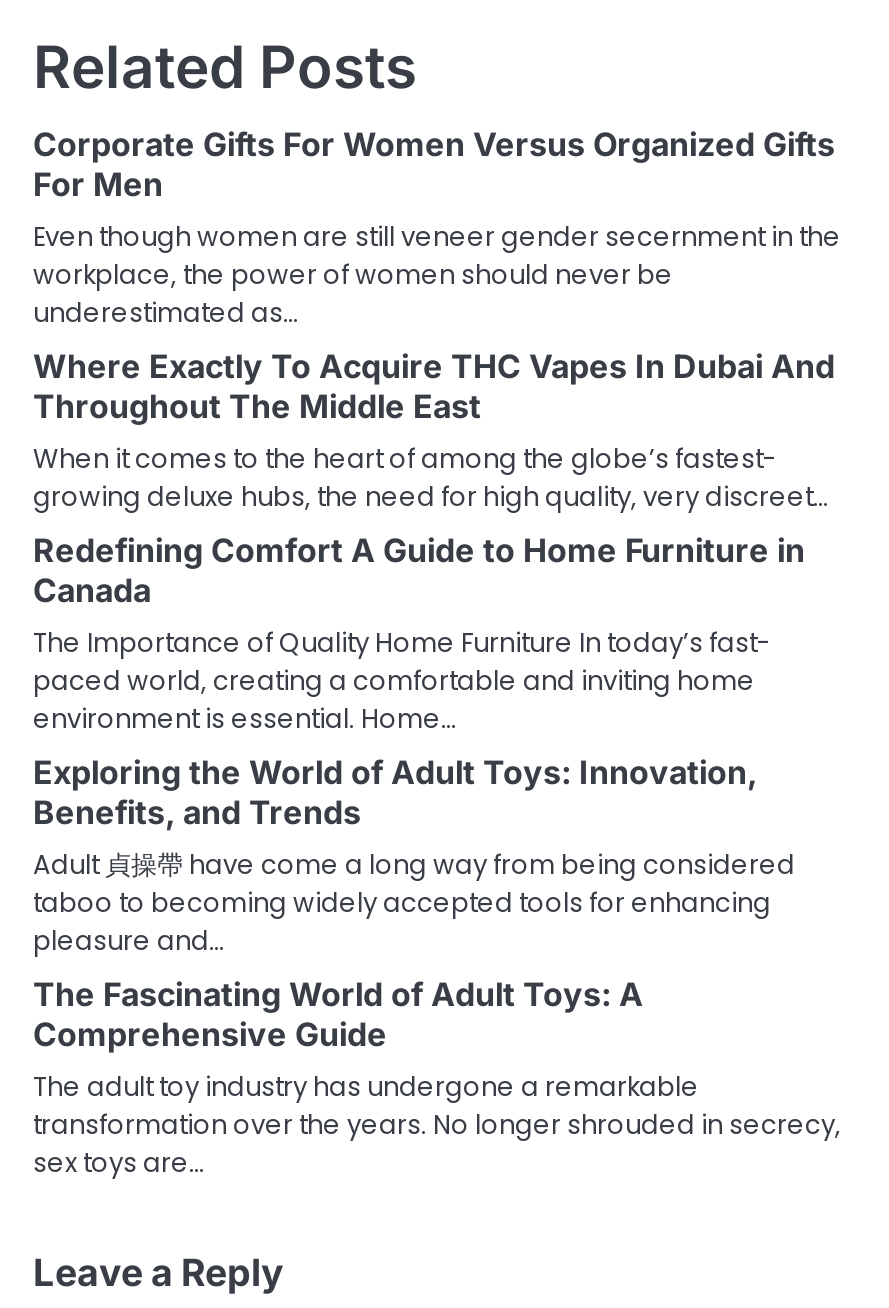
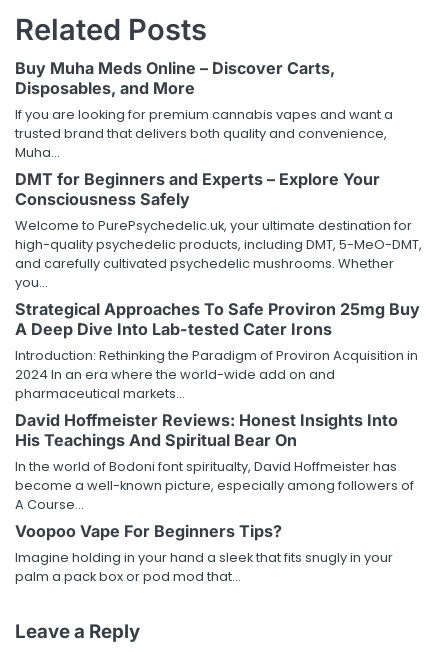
[33,125,841,1183] Corporate Gifts For Women Versus Organized Gifts | For Men | Even though women are still veneer gender secernment in the | workplace, the power of women should never be | underestimated as… | Where Exactly To Acquire THC Vapes In Dubai And | Throughout The Middle East | When it comes to the heart of among the globe’s fastest- | growing deluxe hubs, the need for high quality, very discreet… | Redefining Comfort A Guide to Home Furniture in | Canada | The Importance of Quality Home Furniture In today’s fast- | paced world, creating a comfortable and inviting home | environment is essential. Home… | Exploring the World of Adult Toys: Innovation, | Benefits, and Trends | Adult 貞操帶 have come a long way from being considered | taboo to becoming widely accepted tools for enhancing | pleasure and… | The Fascinating World of Adult Toys: A | Comprehensive Guide | The adult toy industry has undergone a remarkable | transformation over the years. No longer shrouded in secrecy, | sex toys are… -> [15,58,422,586] Buy Muha Meds Online – Discover Carts, | Disposables, and More | If you are looking for premium cannabis vapes and want a | trusted brand that delivers both quality and convenience, | Muha… | DMT for Beginners and Experts – Explore Your | Consciousness Safely | Welcome to PurePsychedelic.uk, your ultimate destination for | high-quality psychedelic products, including DMT, 5-MeO-DMT, | and carefully cultivated psychedelic mushrooms. Whether | you… | Strategical Approaches To Safe Proviron 25mg Buy | A Deep Dive Into Lab-tested Cater Irons | Introduction: Rethinking the Paradigm of Proviron Acquisition in | 2024 In an era where the world-wide add on and | pharmaceutical markets… | David Hoffmeister Reviews: Honest Insights Into | His Teachings And Spiritual Bear On | In the world of Bodoni font spiritualty, David Hoffmeister has | become a well-known picture, especially among followers of | A Course… | Voopoo Vape For Beginners Tips? | Imagine holding in your hand a sleek that fits snugly in your | palm a pack box or pod mod that…

